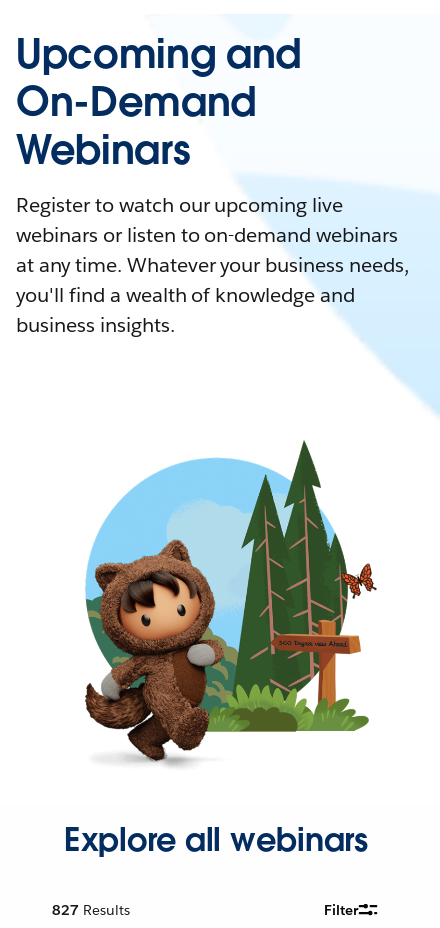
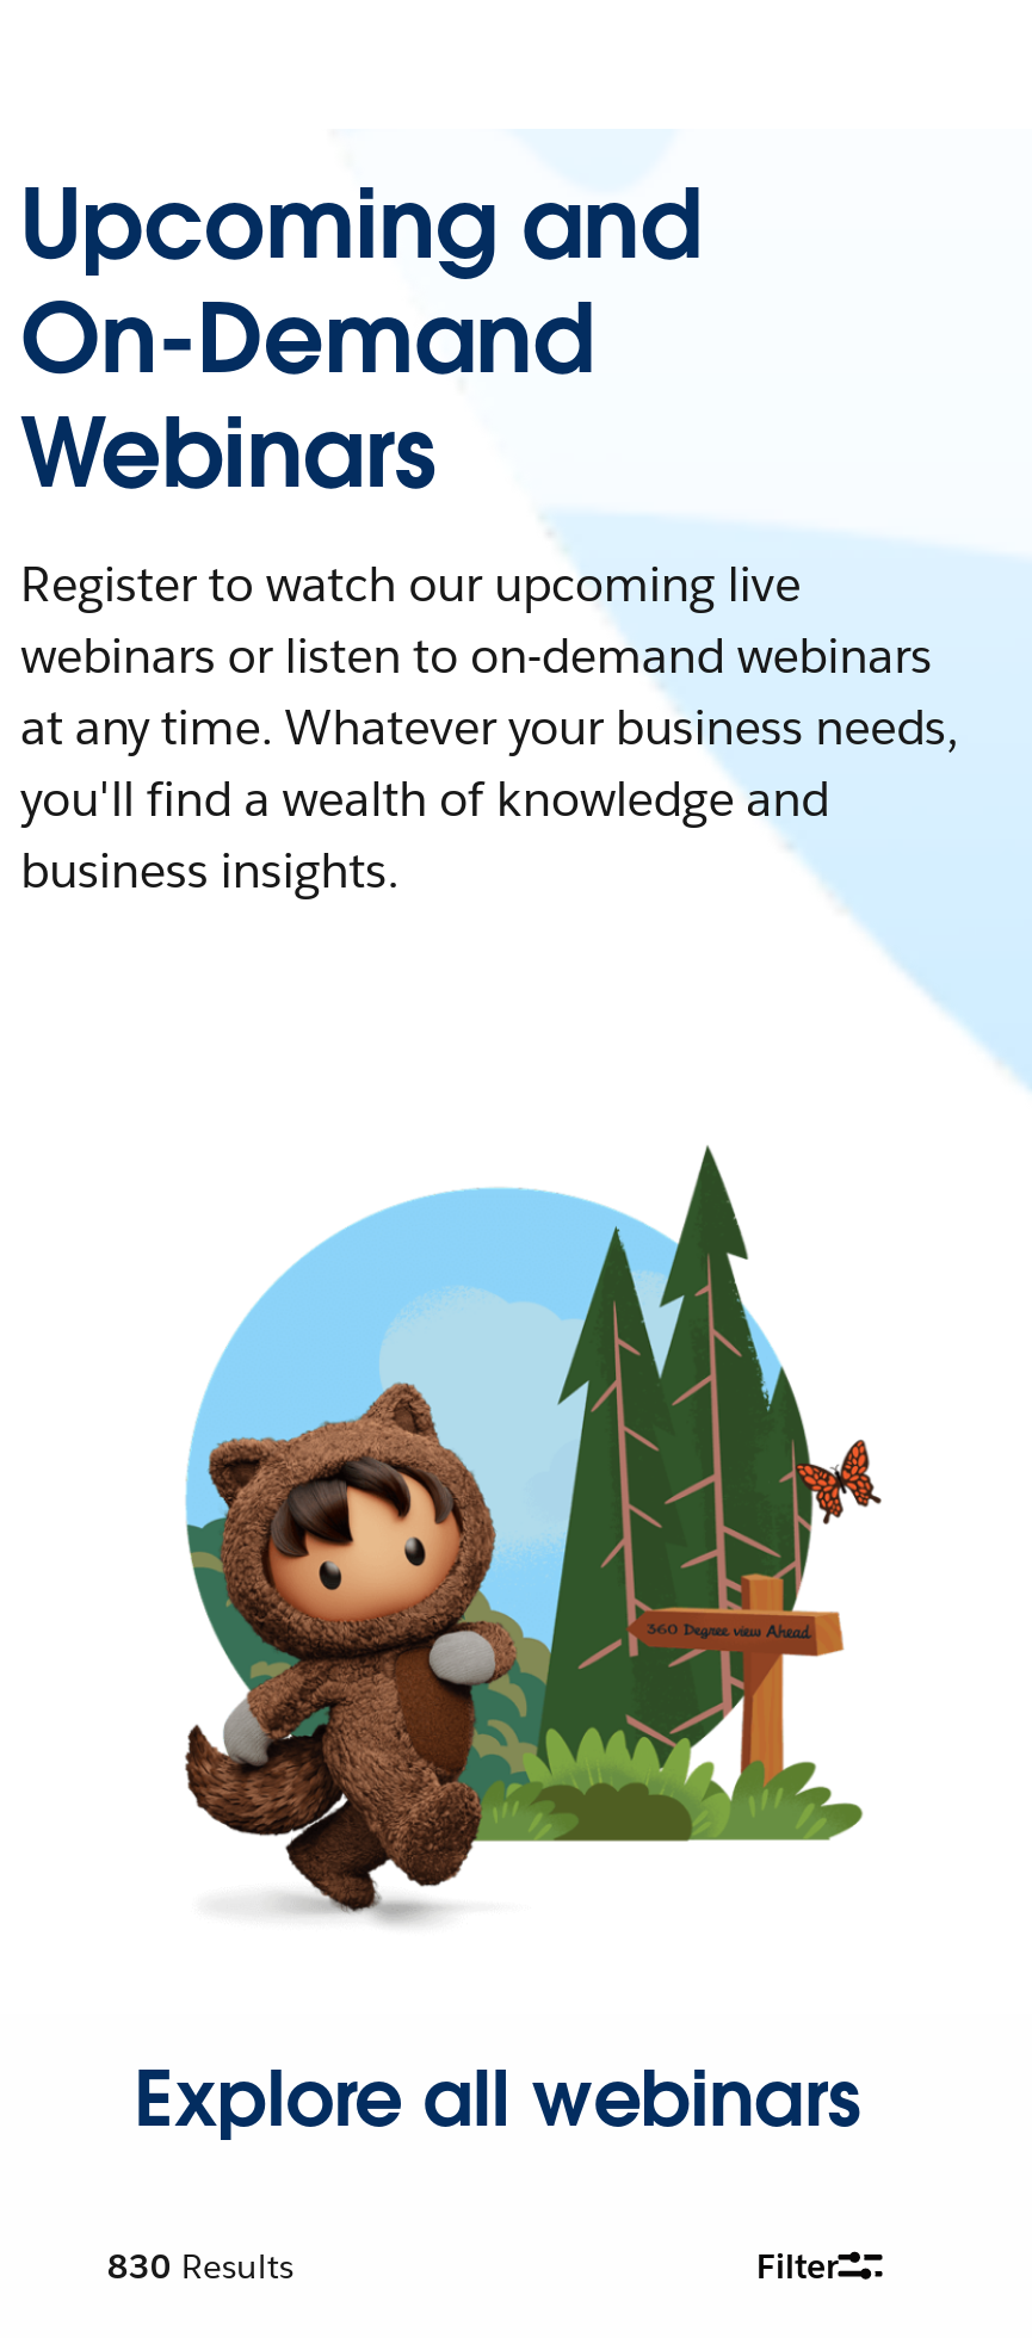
[52,901,130,919] 827 Results -> [107,2245,293,2288] 830 Results

